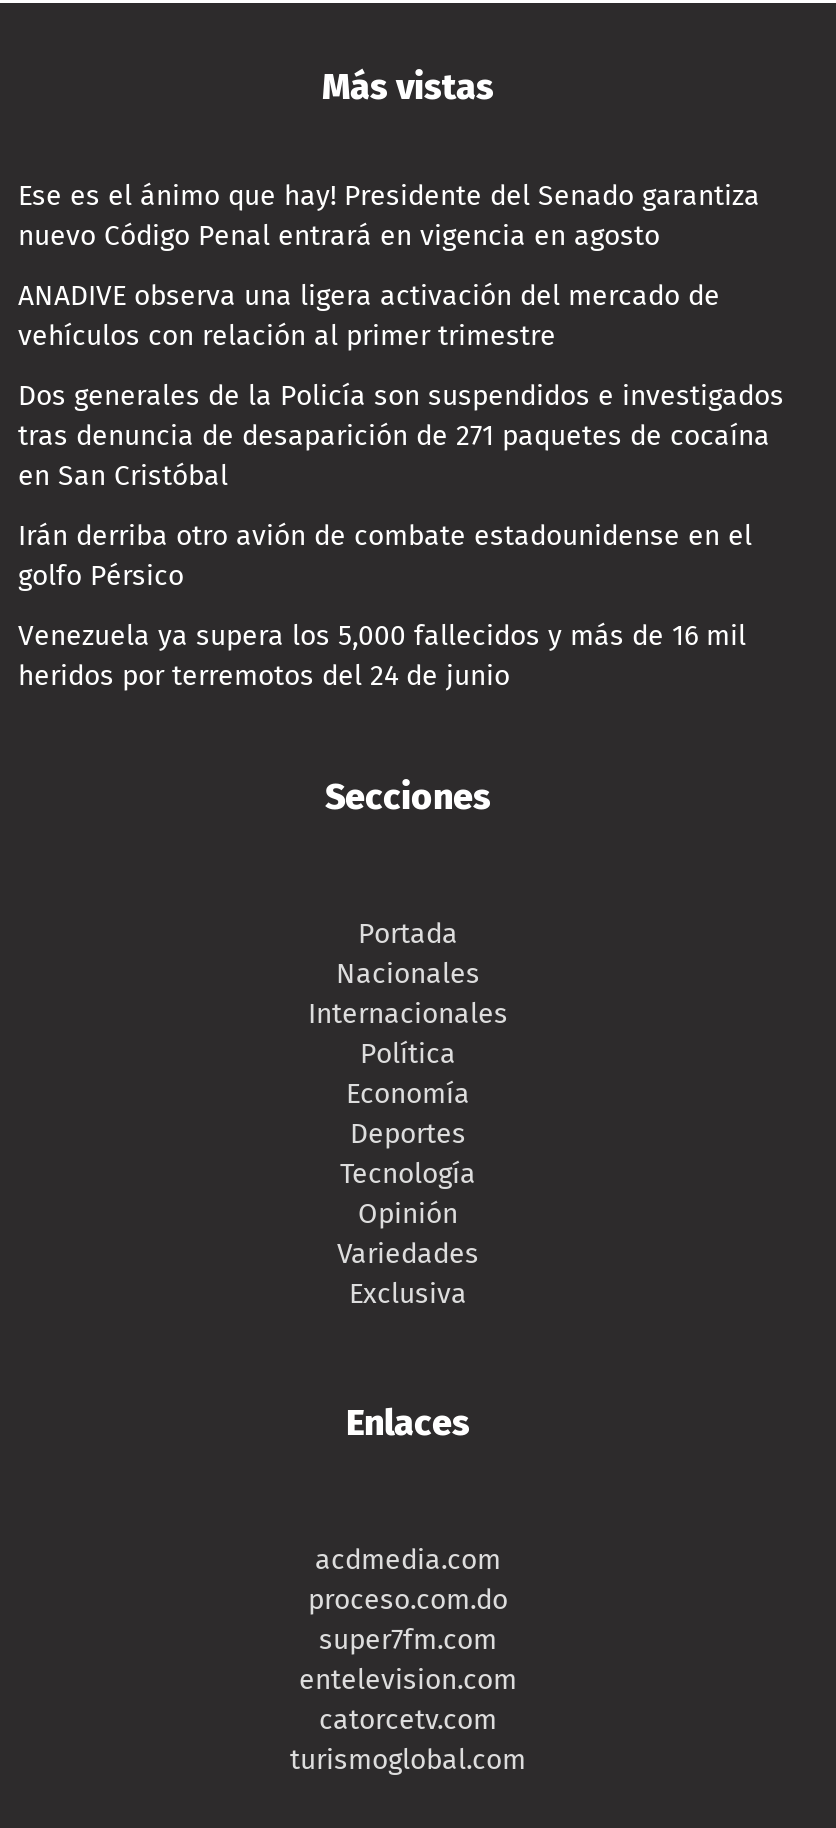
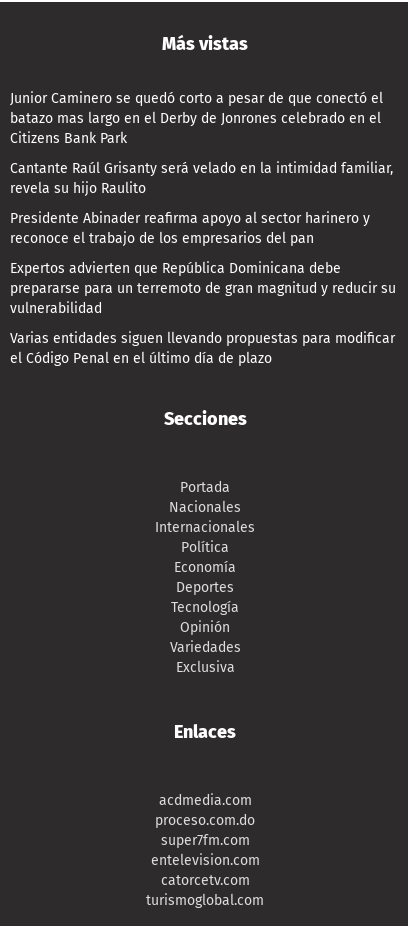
[18,179,760,253] Ese es el ánimo que hay! Presidente del Senado garantiza | nuevo Código Penal entrará en vigencia en agosto -> [10,90,383,147] Junior Caminero se quedó corto a pesar de que conectó el | batazo mas largo en el Derby de Jonrones celebrado en el | Citizens Bank Park
[18,279,720,353] ANADIVE observa una ligera activación del mercado de | vehículos con relación al primer trimestre -> [10,160,393,197] Cantante Raúl Grisanty será velado en la intimidad familiar, | revela su hijo Raulito
[18,379,784,493] Dos generales de la Policía son suspendidos e investigados | tras denuncia de desaparición de 271 paquetes de cocaína | en San Cristóbal -> [10,210,370,247] Presidente Abinader reafirma apoyo al sector harinero y | reconoce el trabajo de los empresarios del pan
[18,519,752,593] Irán derriba otro avión de combate estadounidense en el | golfo Pérsico -> [10,260,396,317] Expertos advierten que República Dominicana debe | prepararse para un terremoto de gran magnitud y reducir su | vulnerabilidad
[18,619,746,693] Venezuela ya supera los 5,000 fallecidos y más de 16 mil | heridos por terremotos del 24 de junio -> [10,330,395,367] Varias entidades siguen llevando propuestas para modificar | el Código Penal en el último día de plazo

